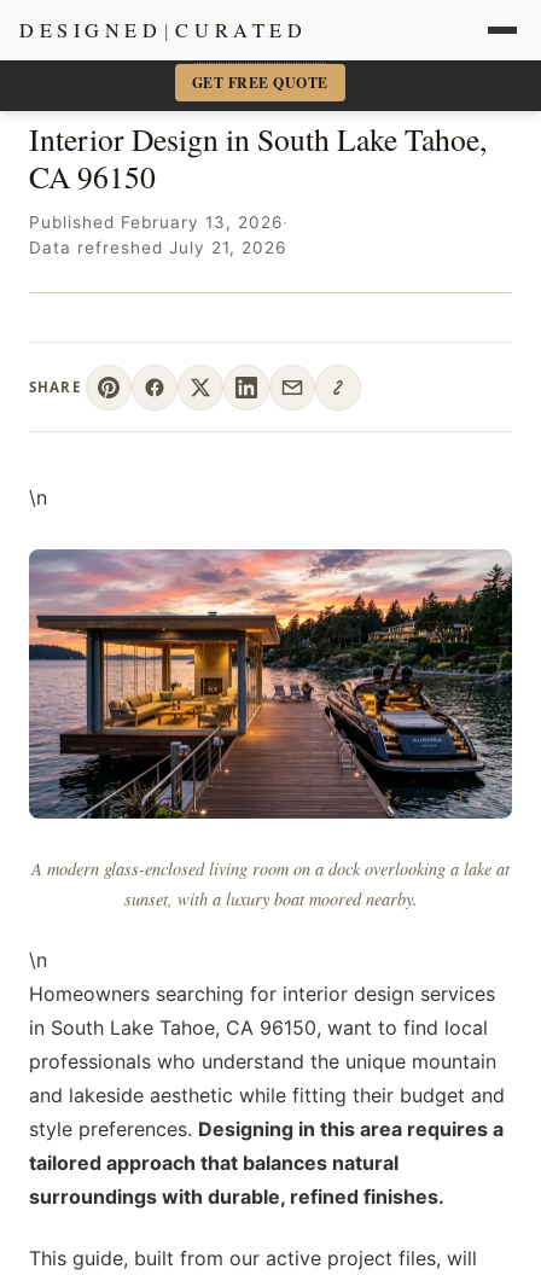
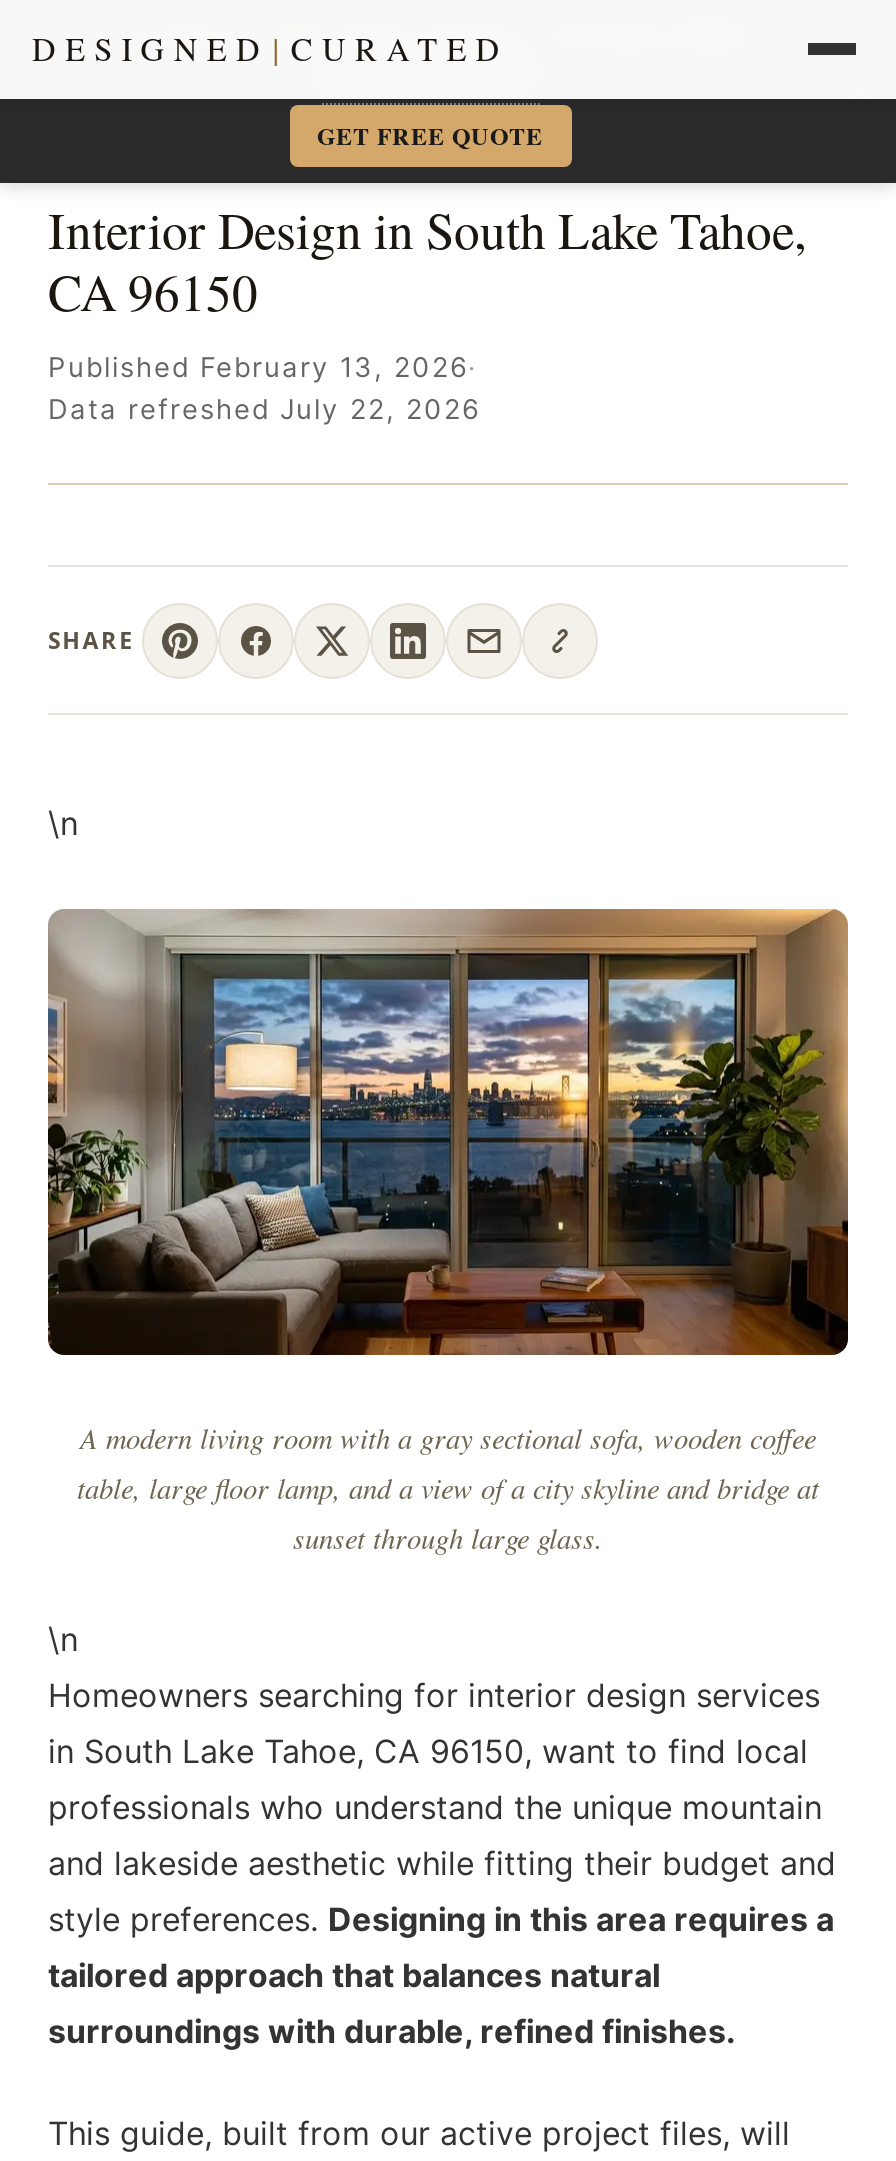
[29,238,286,257] Data refreshed July 21, 2026 -> [48,393,480,425] Data refreshed July 22, 2026
[28,549,513,911] [image] | A modern glass-enclosed living room on a dock overlooking a lake at | sunset, with a luxury boat moored nearby. -> [46,909,850,1558] [image] | A modern living room with a gray sectional sofa, wooden coffee | table, large floor lamp, and a view of a city skyline and bridge at | sunset through large glass.

